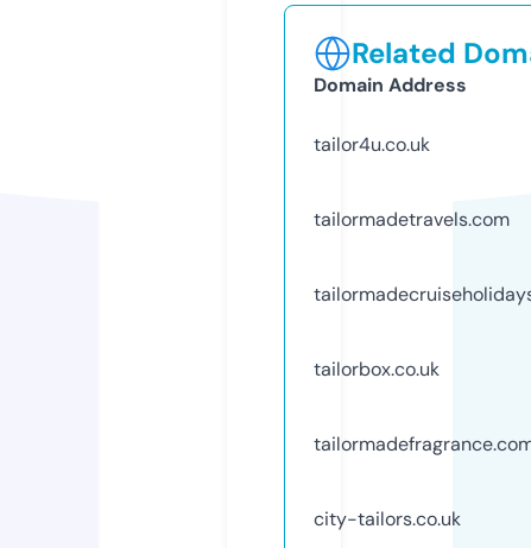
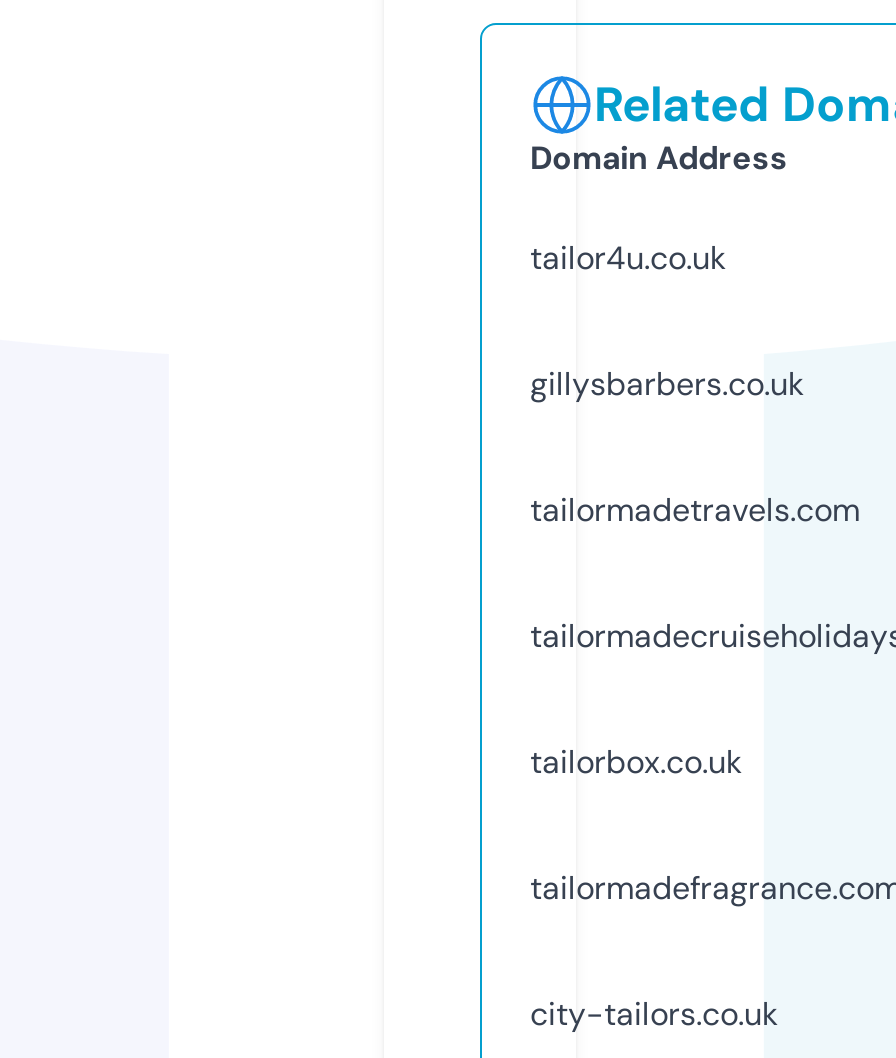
none -> [530,363,804,405] gillysbarbers.co.uk

